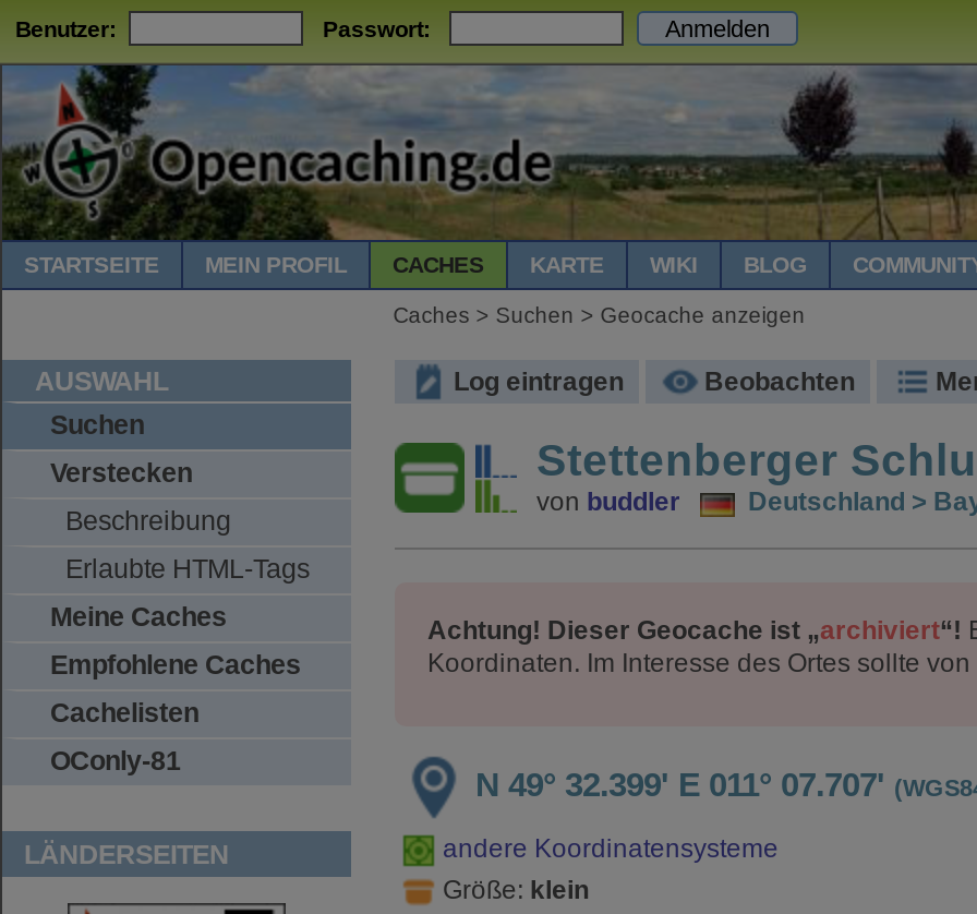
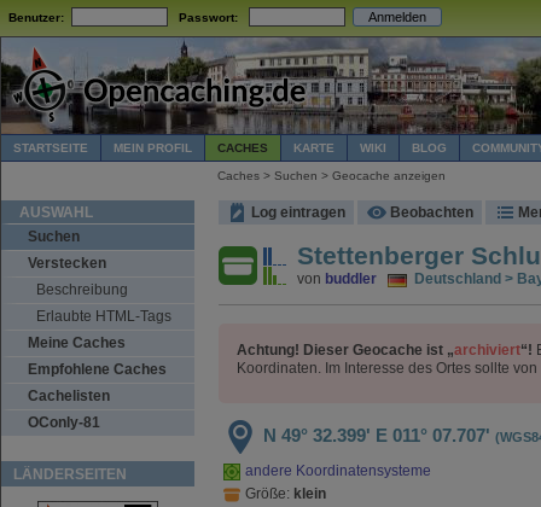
[7,63,970,242] [image] -> [4,36,537,135] [image]

